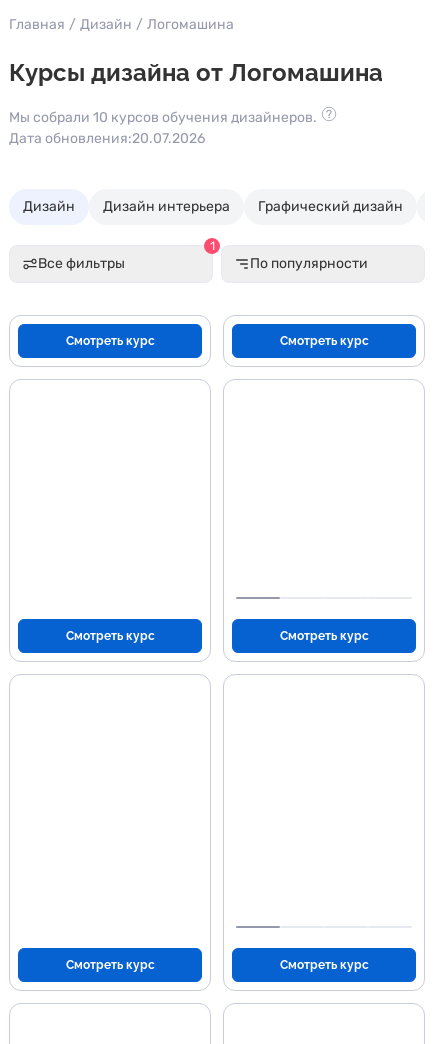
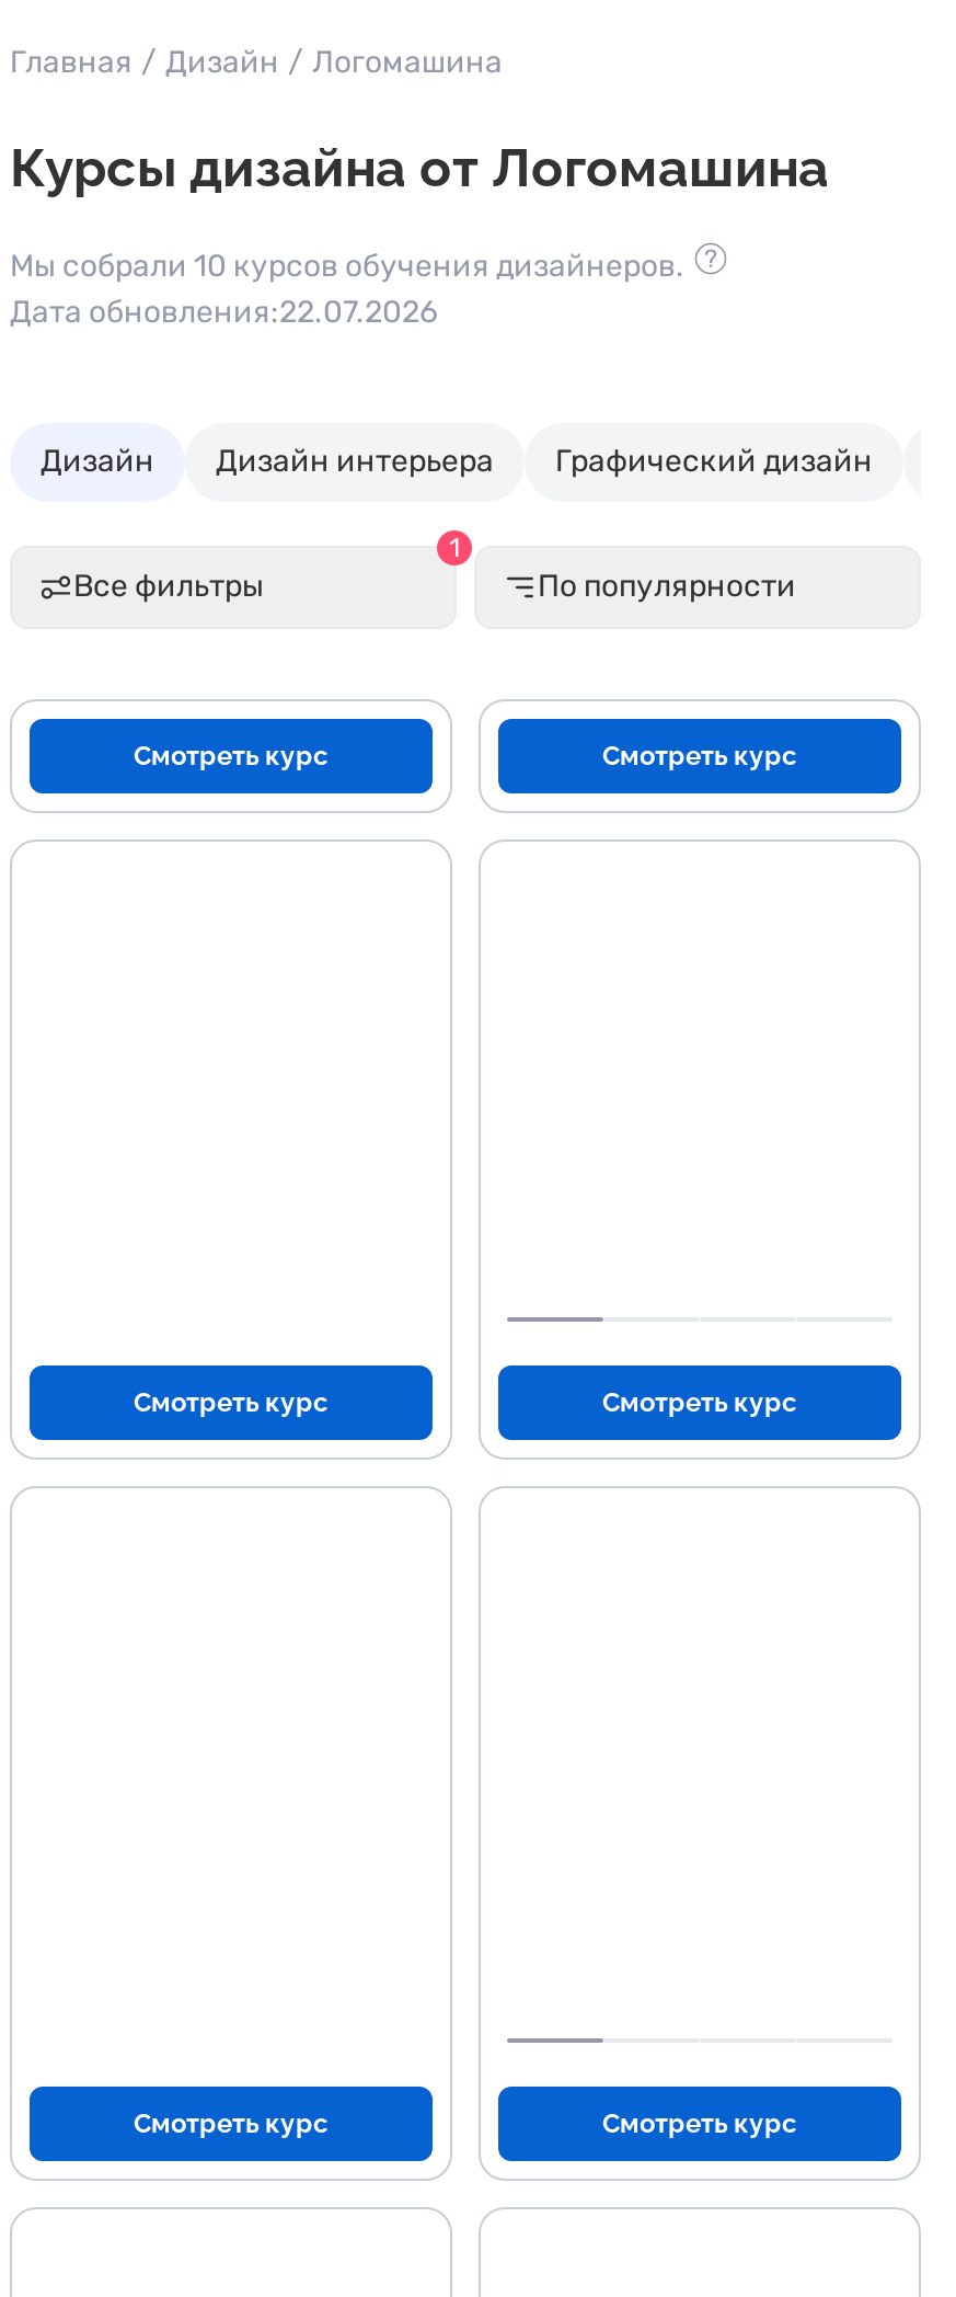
[9,130,205,147] Дата обновления:20.07.2026 -> [10,294,437,331] Дата обновления:22.07.2026

